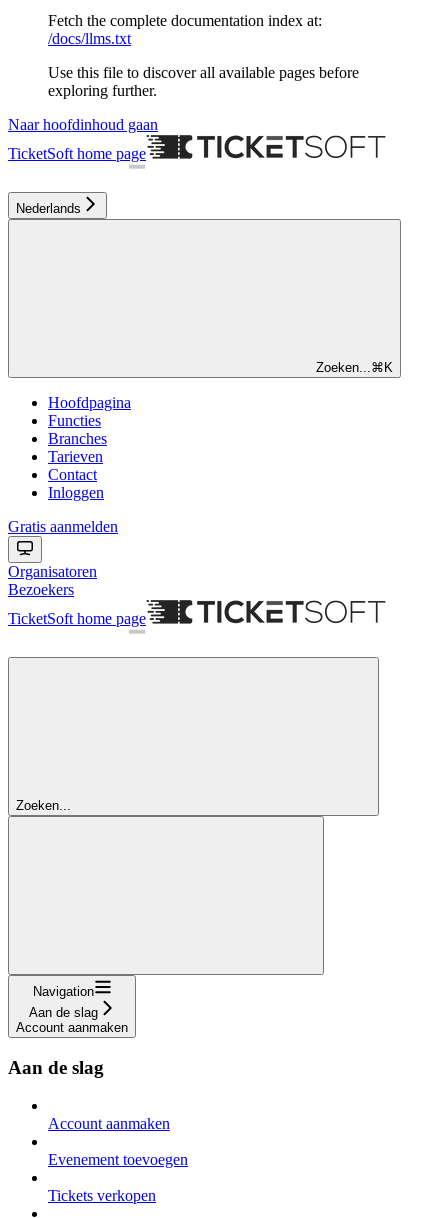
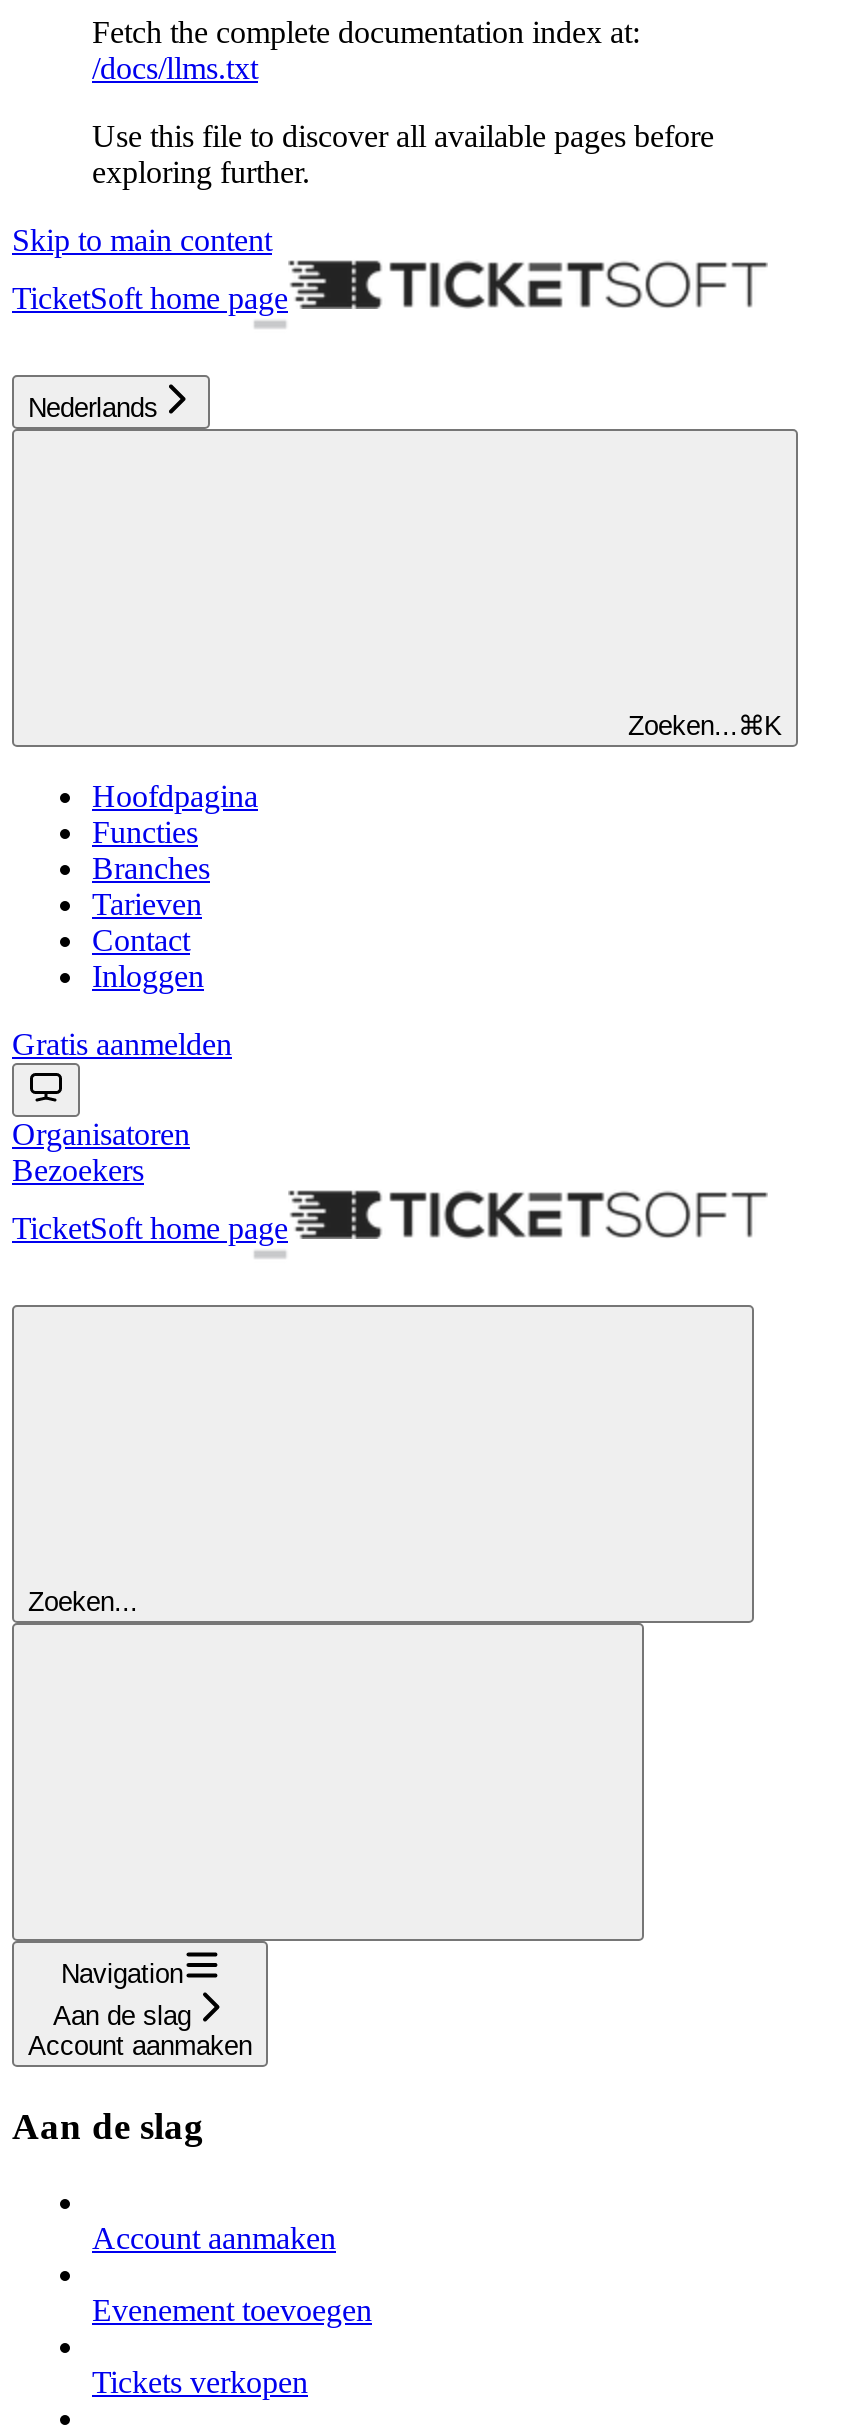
[8,116,158,133] Naar hoofdinhoud gaan -> [12,223,272,257] Skip to main content

